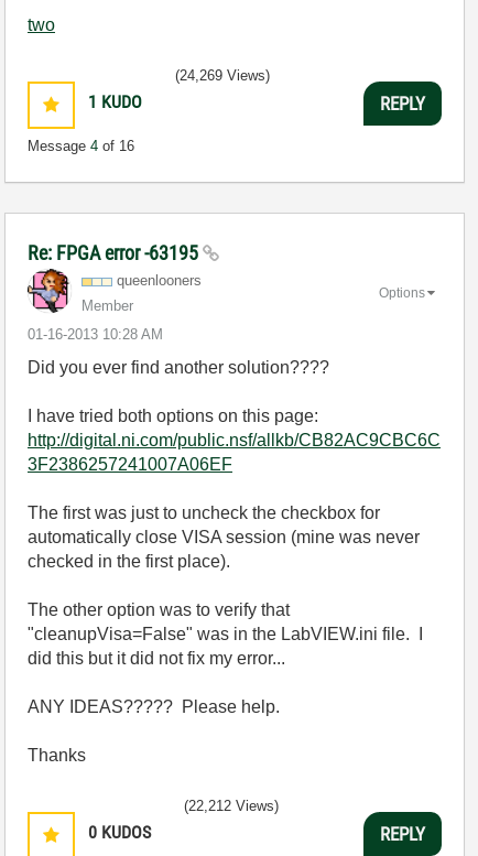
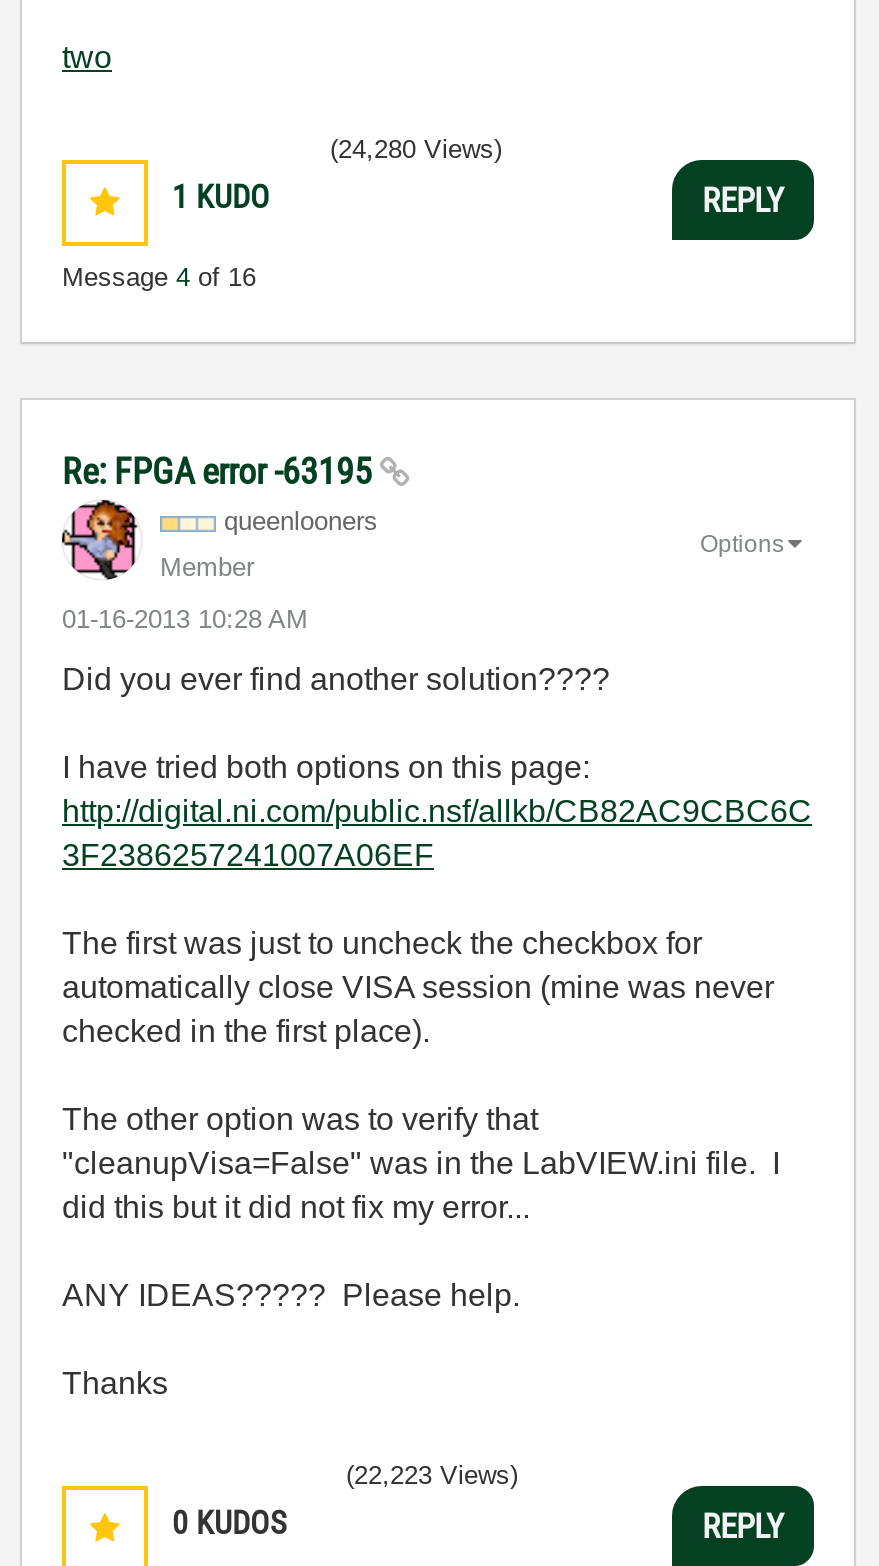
[175,67,270,84] (24,269 Views) -> [330,134,502,164] (24,280 Views)
[184,798,279,814] (22,212 Views) -> [346,1460,518,1490] (22,223 Views)

